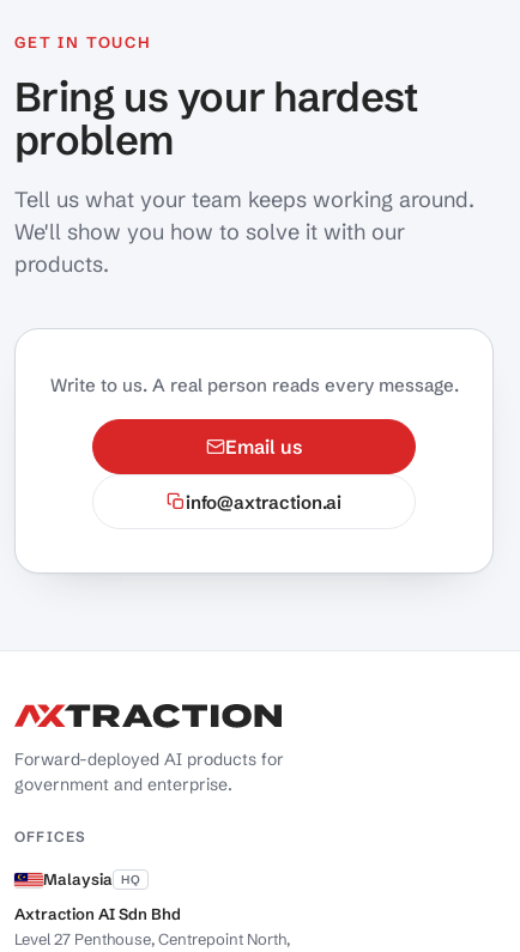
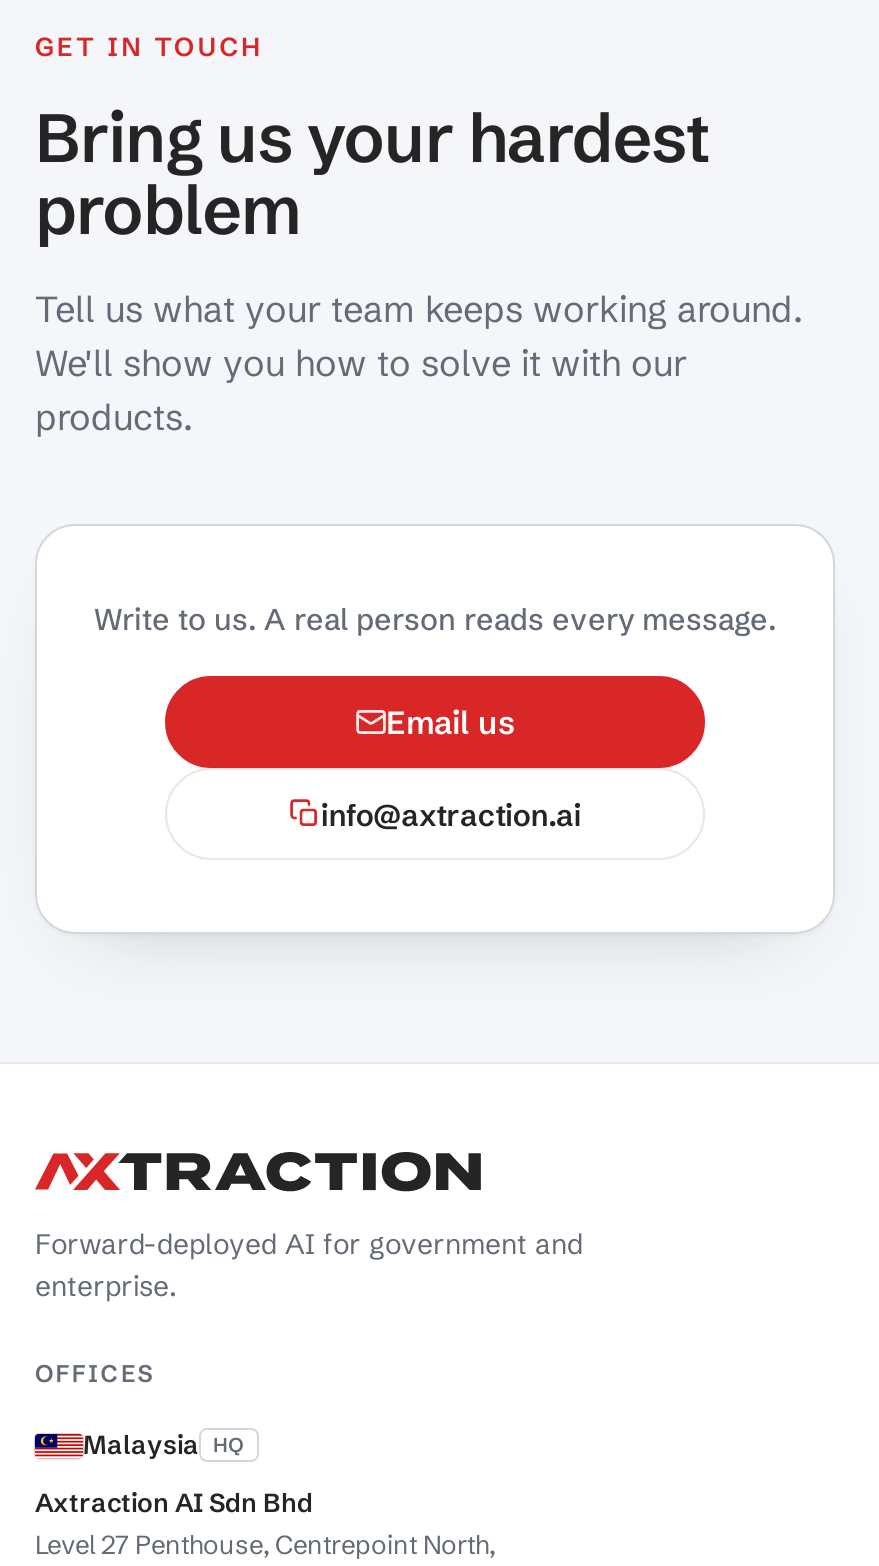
[14,749,284,795] Forward-deployed AI products for | government and enterprise. -> [35,1226,583,1304] Forward-deployed AI for government and | enterprise.

